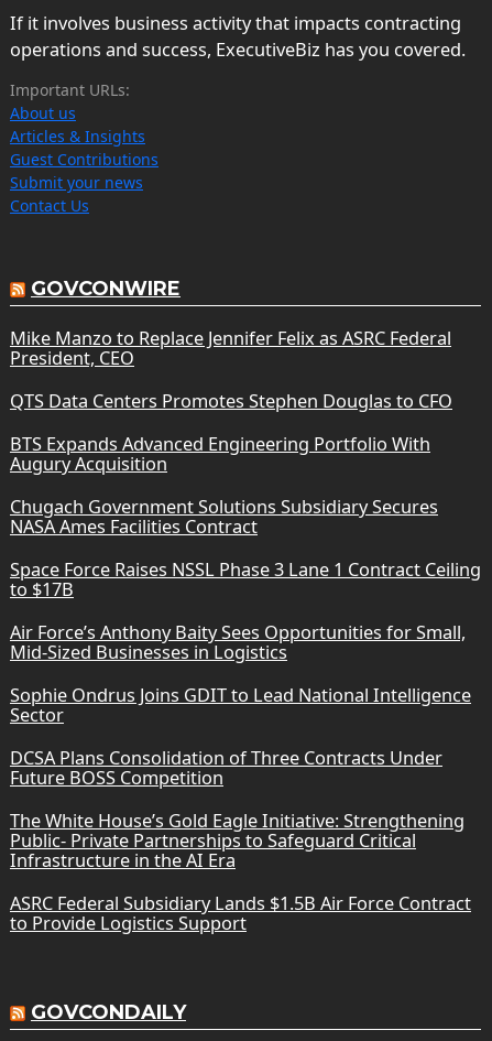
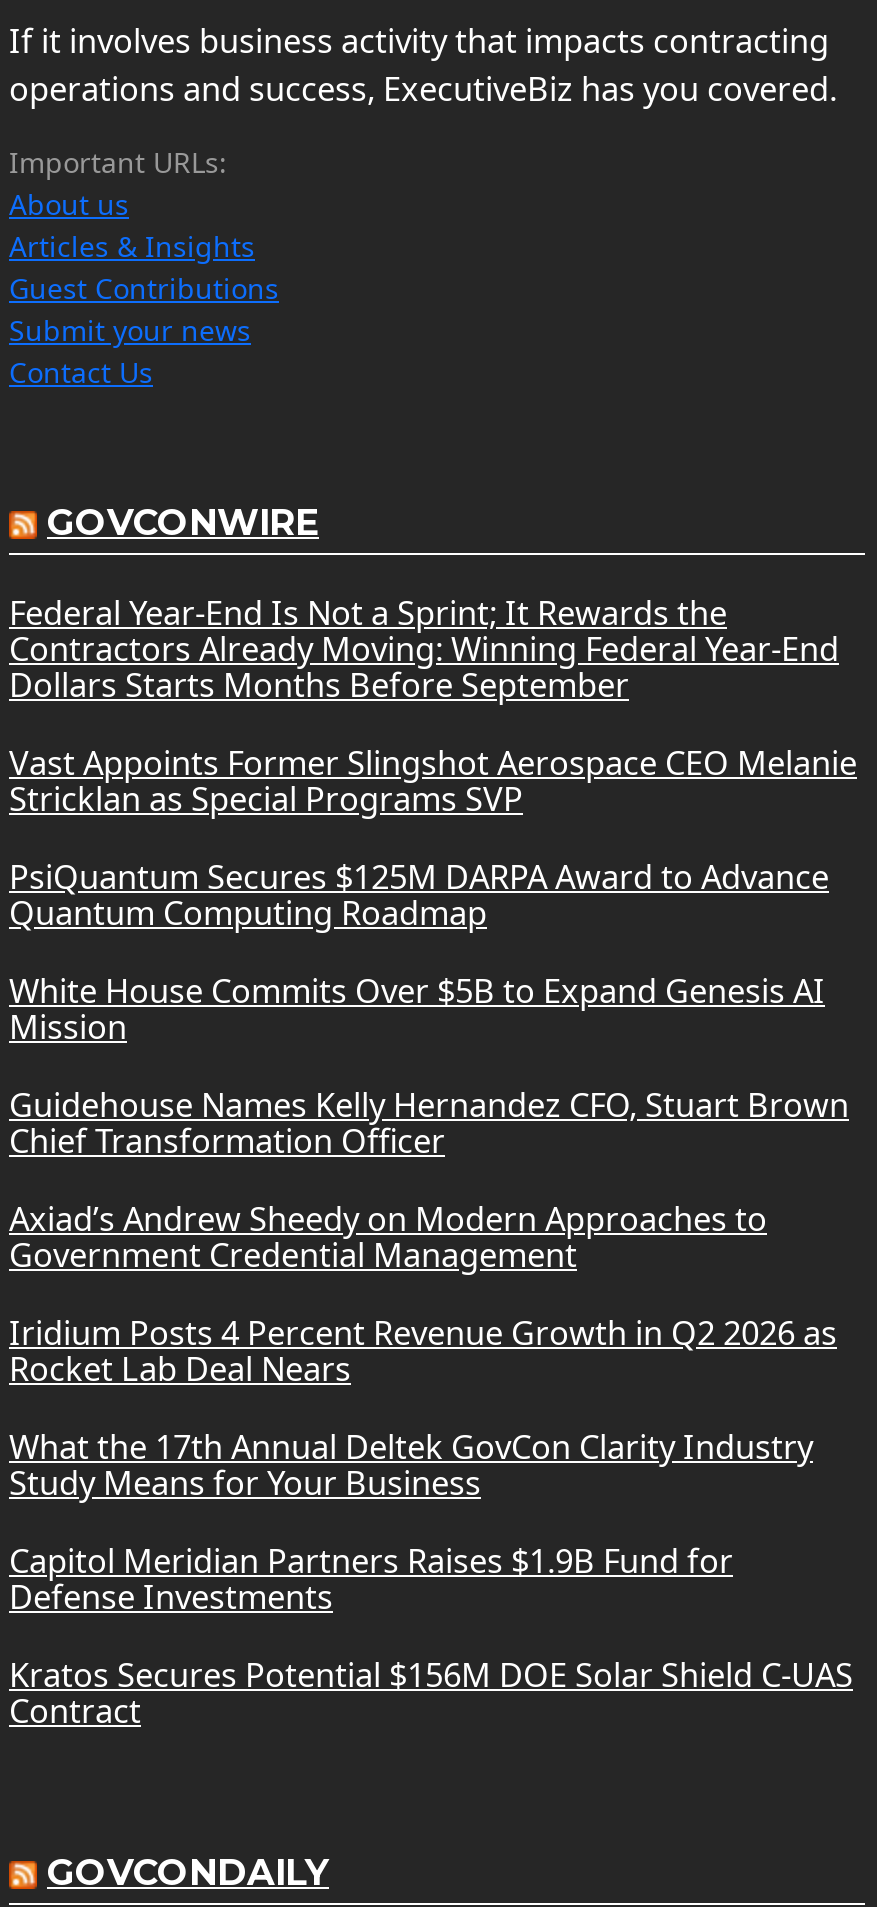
[10,326,451,370] Mike Manzo to Replace Jennifer Felix as ASRC Federal | President, CEO -> [9,590,839,706] Federal Year-End Is Not a Sprint; It Rewards the | Contractors Already Moving: Winning Federal Year-End | Dollars Starts Months Before September
[10,389,452,413] QTS Data Centers Promotes Stephen Douglas to CFO -> [9,740,857,820] Vast Appoints Former Slingshot Aerospace CEO Melanie | Stricklan as Special Programs SVP
[10,431,430,476] BTS Expands Advanced Engineering Portfolio With | Augury Acquisition -> [9,854,829,934] PsiQuantum Secures $125M DARPA Award to Advance | Quantum Computing Roadmap
[10,494,438,538] Chugach Government Solutions Subsidiary Secures | NASA Ames Facilities Contract -> [9,968,825,1048] White House Commits Over $5B to Expand Genesis AI | Mission
[10,557,481,601] Space Force Raises NSSL Phase 3 Lane 1 Contract Ceiling | to $17B -> [9,1082,849,1162] Guidehouse Names Kelly Hernandez CFO, Stuart Brown | Chief Transformation Officer
[10,620,466,664] Air Force’s Anthony Baity Sees Opportunities for Small, | Mid-Sized Businesses in Logistics -> [9,1196,767,1276] Axiad’s Andrew Sheedy on Modern Approaches to | Government Credential Management
[10,683,471,727] Sophie Ondrus Joins GDIT to Lead National Intelligence | Sector -> [9,1310,837,1390] Iridium Posts 4 Percent Revenue Growth in Q2 2026 as | Rocket Lab Deal Nears
[10,745,442,790] DCSA Plans Consolidation of Three Contracts Under | Future BOSS Competition -> [9,1424,813,1504] What the 17th Annual Deltek GovCon Clarity Industry | Study Means for Your Business
[10,808,464,872] The White House’s Gold Eagle Initiative: Strengthening | Public- Private Partnerships to Safeguard Critical | Infrastructure in the AI Era -> [9,1538,733,1618] Capitol Meridian Partners Raises $1.9B Fund for | Defense Investments
[10,891,471,935] ASRC Federal Subsidiary Lands $1.5B Air Force Contract | to Provide Logistics Support -> [9,1652,853,1732] Kratos Secures Potential $156M DOE Solar Shield C-UAS | Contract

